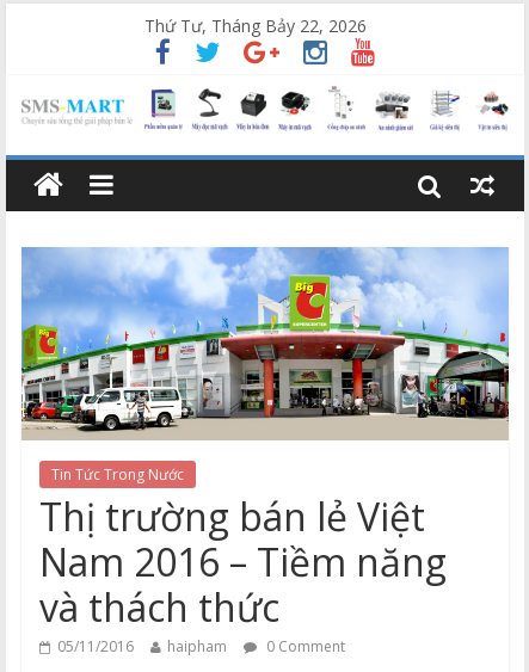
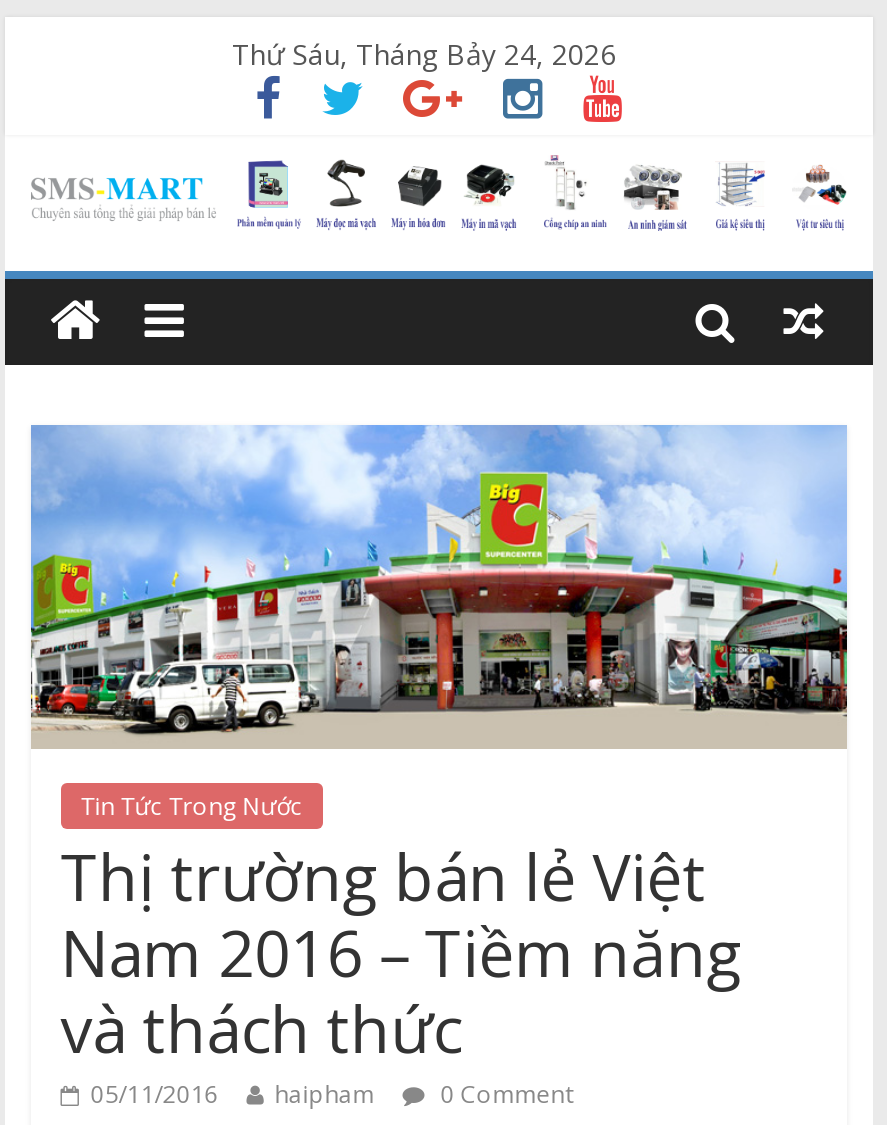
[145,14,367,37] Thứ Tư, Tháng Bảy 22, 2026 -> [232,35,616,73] Thứ Sáu, Tháng Bảy 24, 2026

